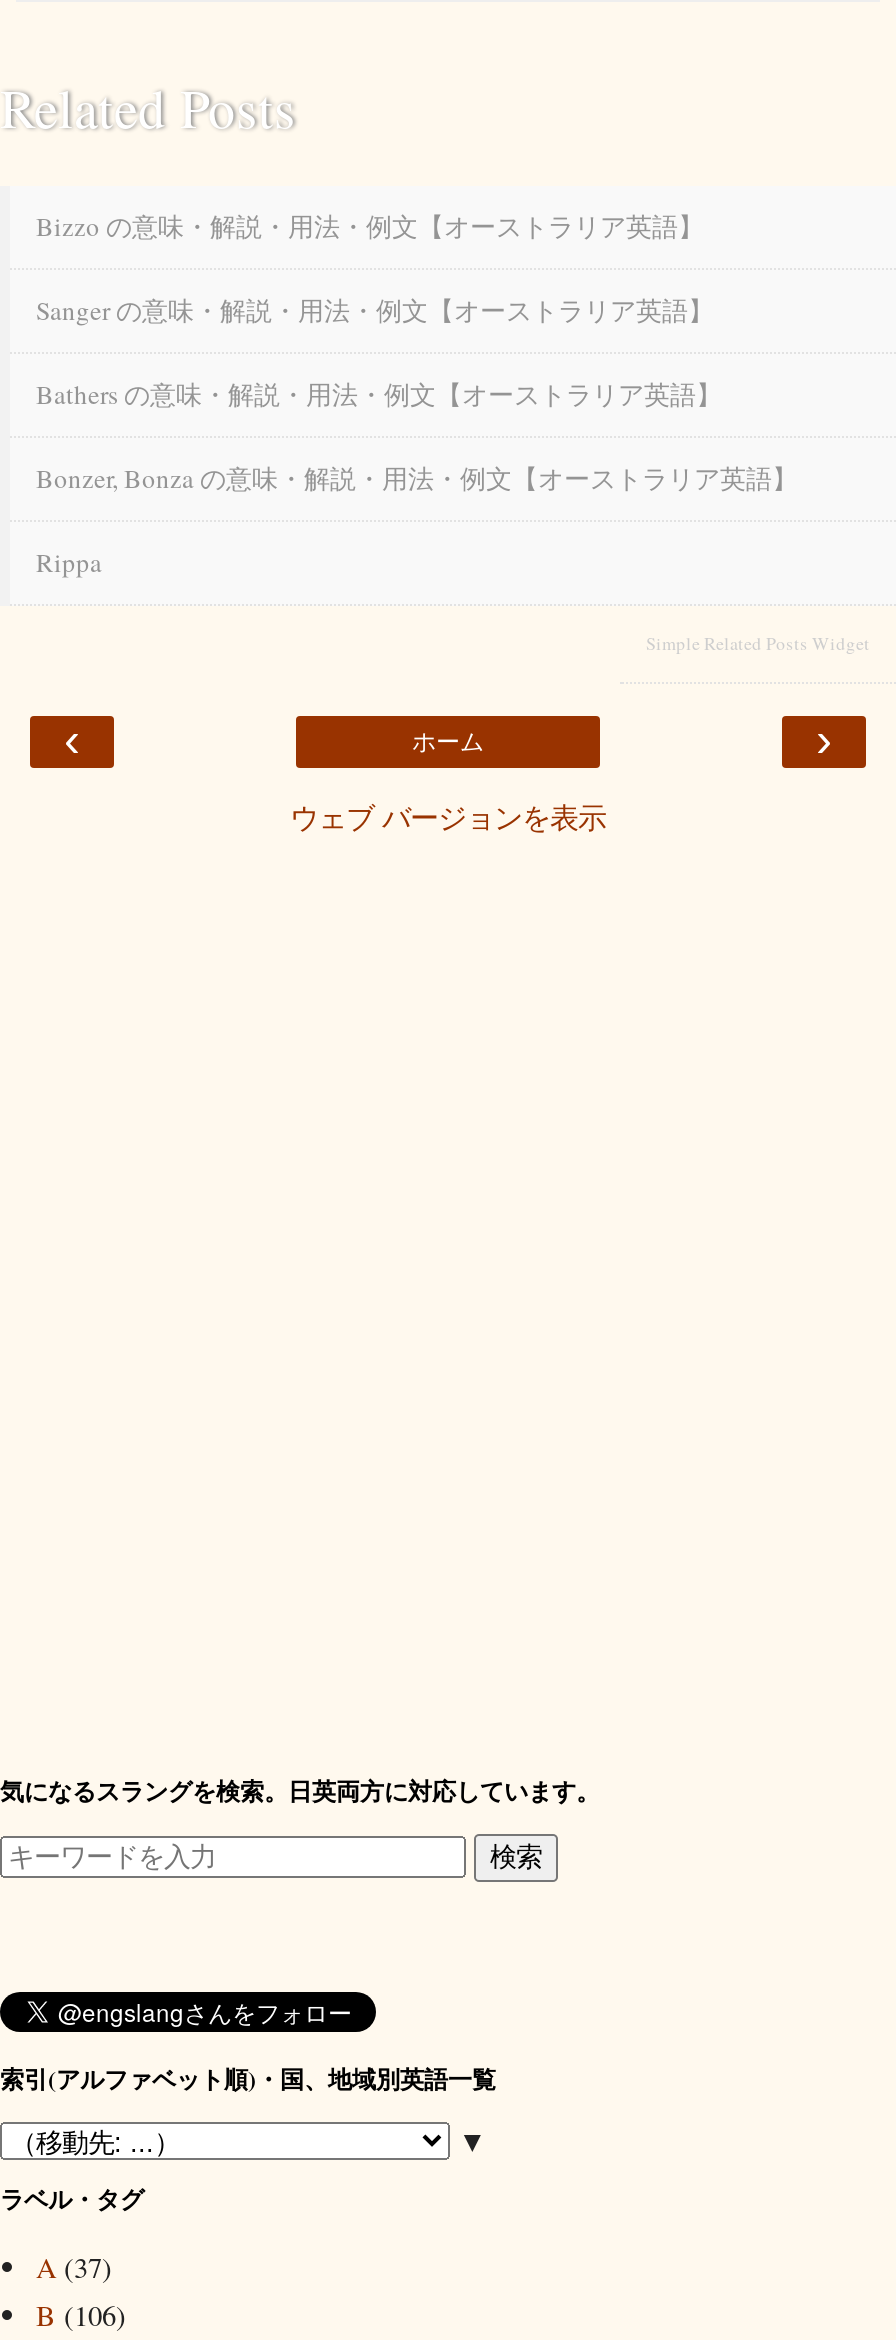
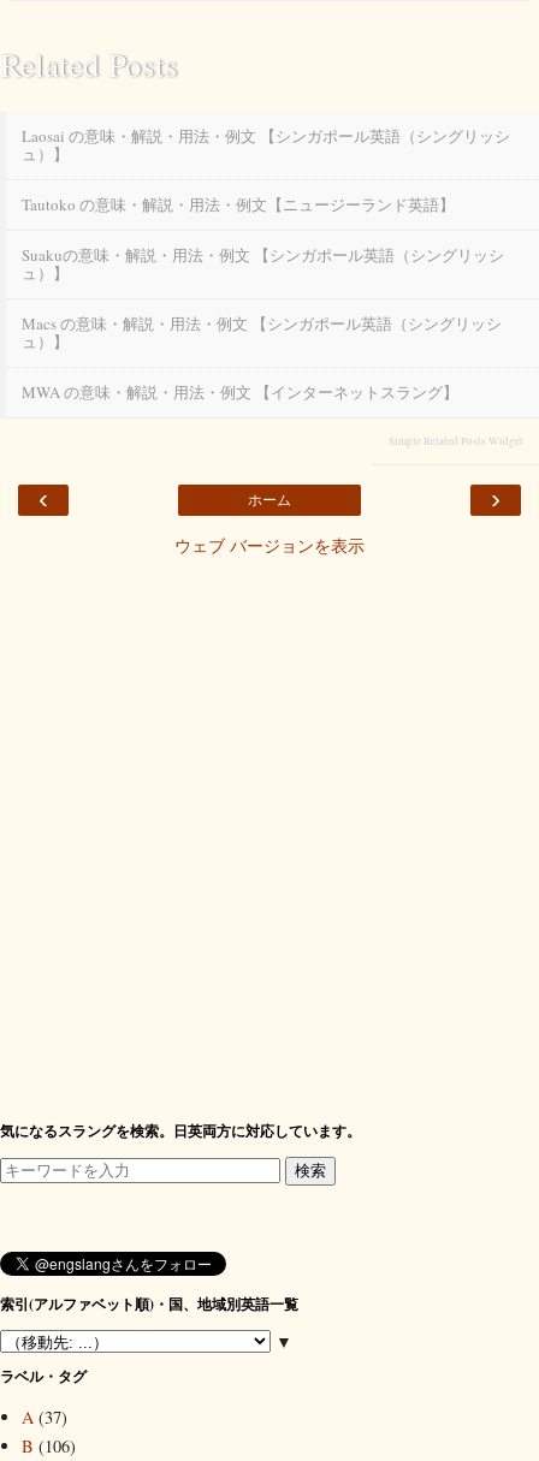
[36,208,704,244] Bizzo の意味・解説・用法・例文【オーストラリア英語】 -> [22,125,510,165] Laosai の意味・解説・用法・例文 【シンガポール英語（シングリッシ | ュ）】
[36,292,714,328] Sanger の意味・解説・用法・例文【オーストラリア英語】 -> [22,194,455,215] Tautoko の意味・解説・用法・例文【ニュージーランド英語】
[36,376,722,412] Bathers の意味・解説・用法・例文【オーストラリア英語】 -> [22,244,504,284] Suakuの意味・解説・用法・例文 【シンガポール英語（シングリッシ | ュ）】
[36,460,798,496] Bonzer, Bonza の意味・解説・用法・例文【オーストラリア英語】 -> [22,313,502,352] Macs の意味・解説・用法・例文 【シンガポール英語（シングリッシ | ュ）】
[36,544,102,580] Rippa -> [22,381,458,403] MWA の意味・解説・用法・例文 【インターネットスラング】

